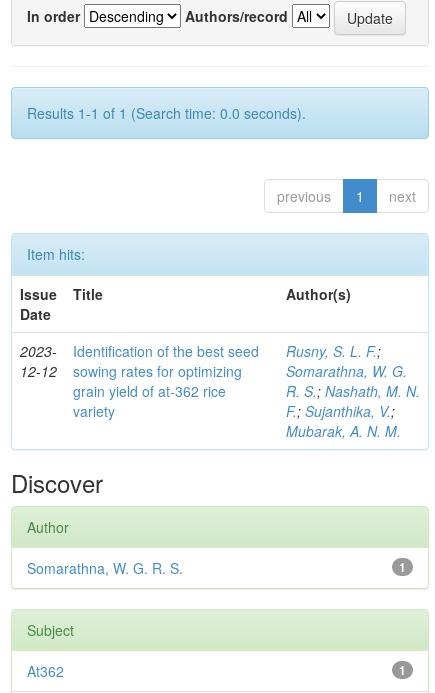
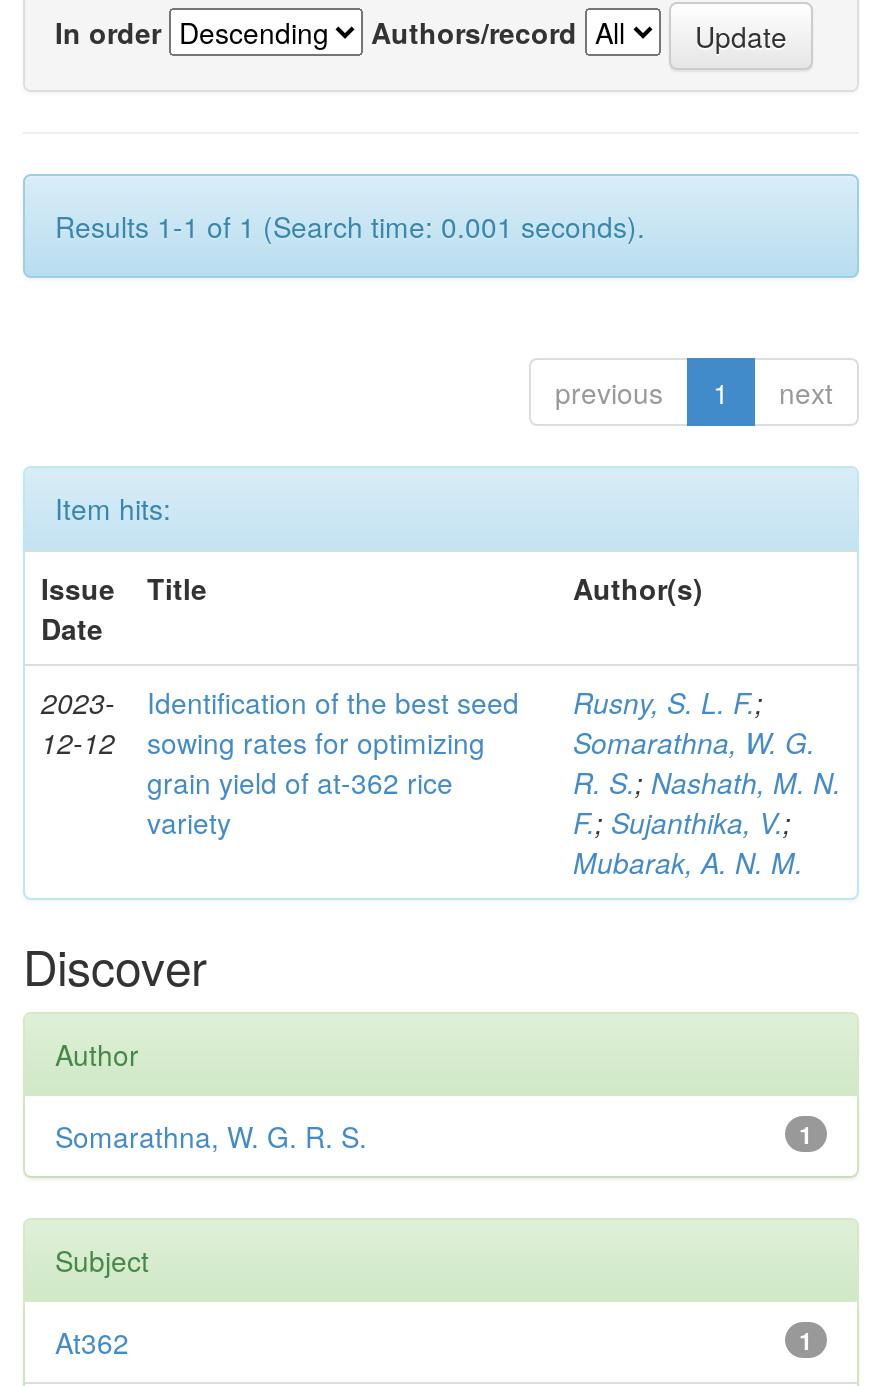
[27,103,306,123] Results 1-1 of 1 (Search time: 0.0 seconds). -> [55,206,645,246] Results 1-1 of 1 (Search time: 0.001 seconds).

